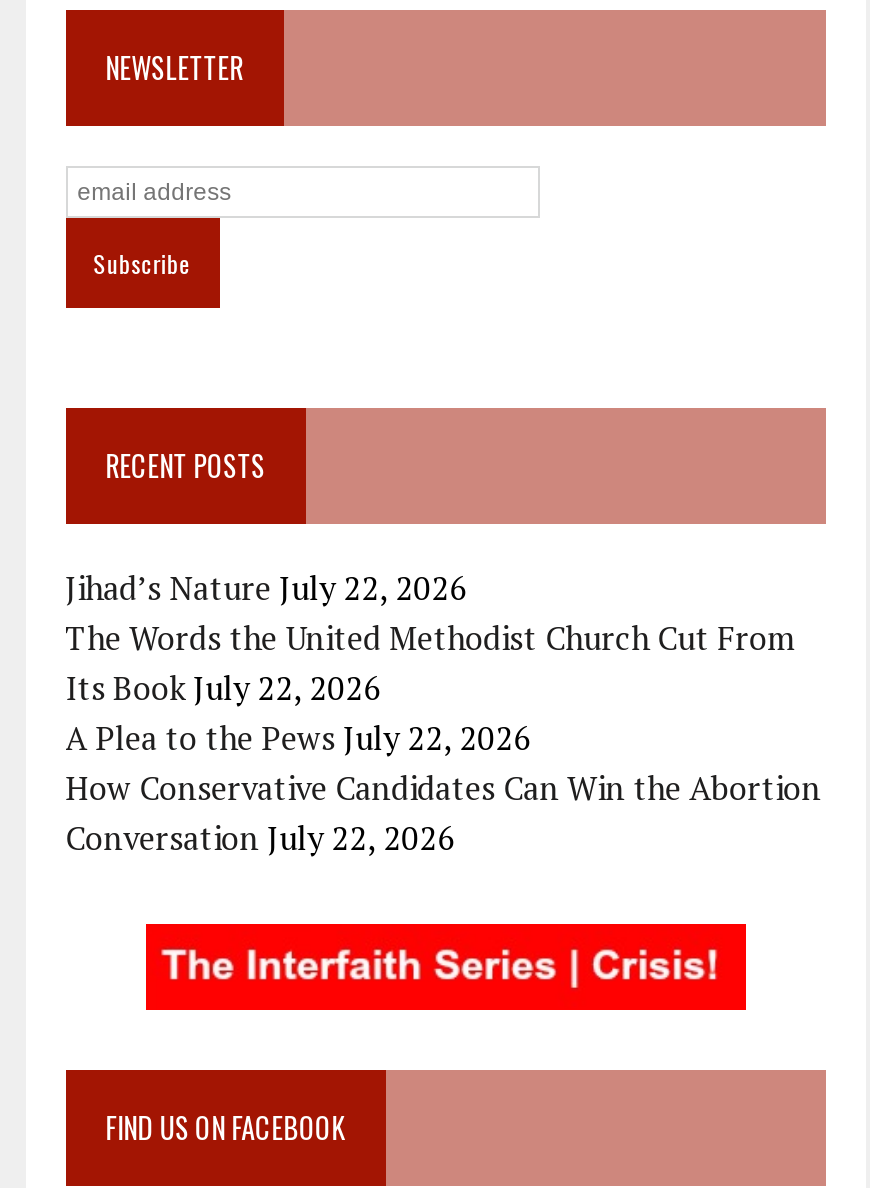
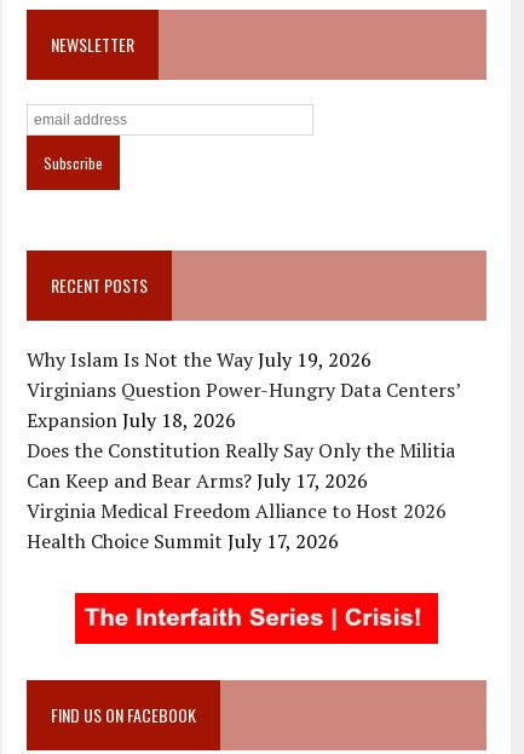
[65,565,821,859] Jihad’s Nature July 22, 2026 | The Words the United Methodist Church Cut From | Its Book July 22, 2026 | A Plea to the Pews July 22, 2026 | How Conservative Candidates Can Win the Abortion | Conversation July 22, 2026 -> [26,346,459,554] Why Islam Is Not the Way July 19, 2026 | Virginians Question Power-Hungry Data Centers’ | Expansion July 18, 2026 | Does the Constitution Really Say Only the Militia | Can Keep and Bear Arms? July 17, 2026 | Virginia Medical Freedom Alliance to Host 2026 | Health Choice Summit July 17, 2026

